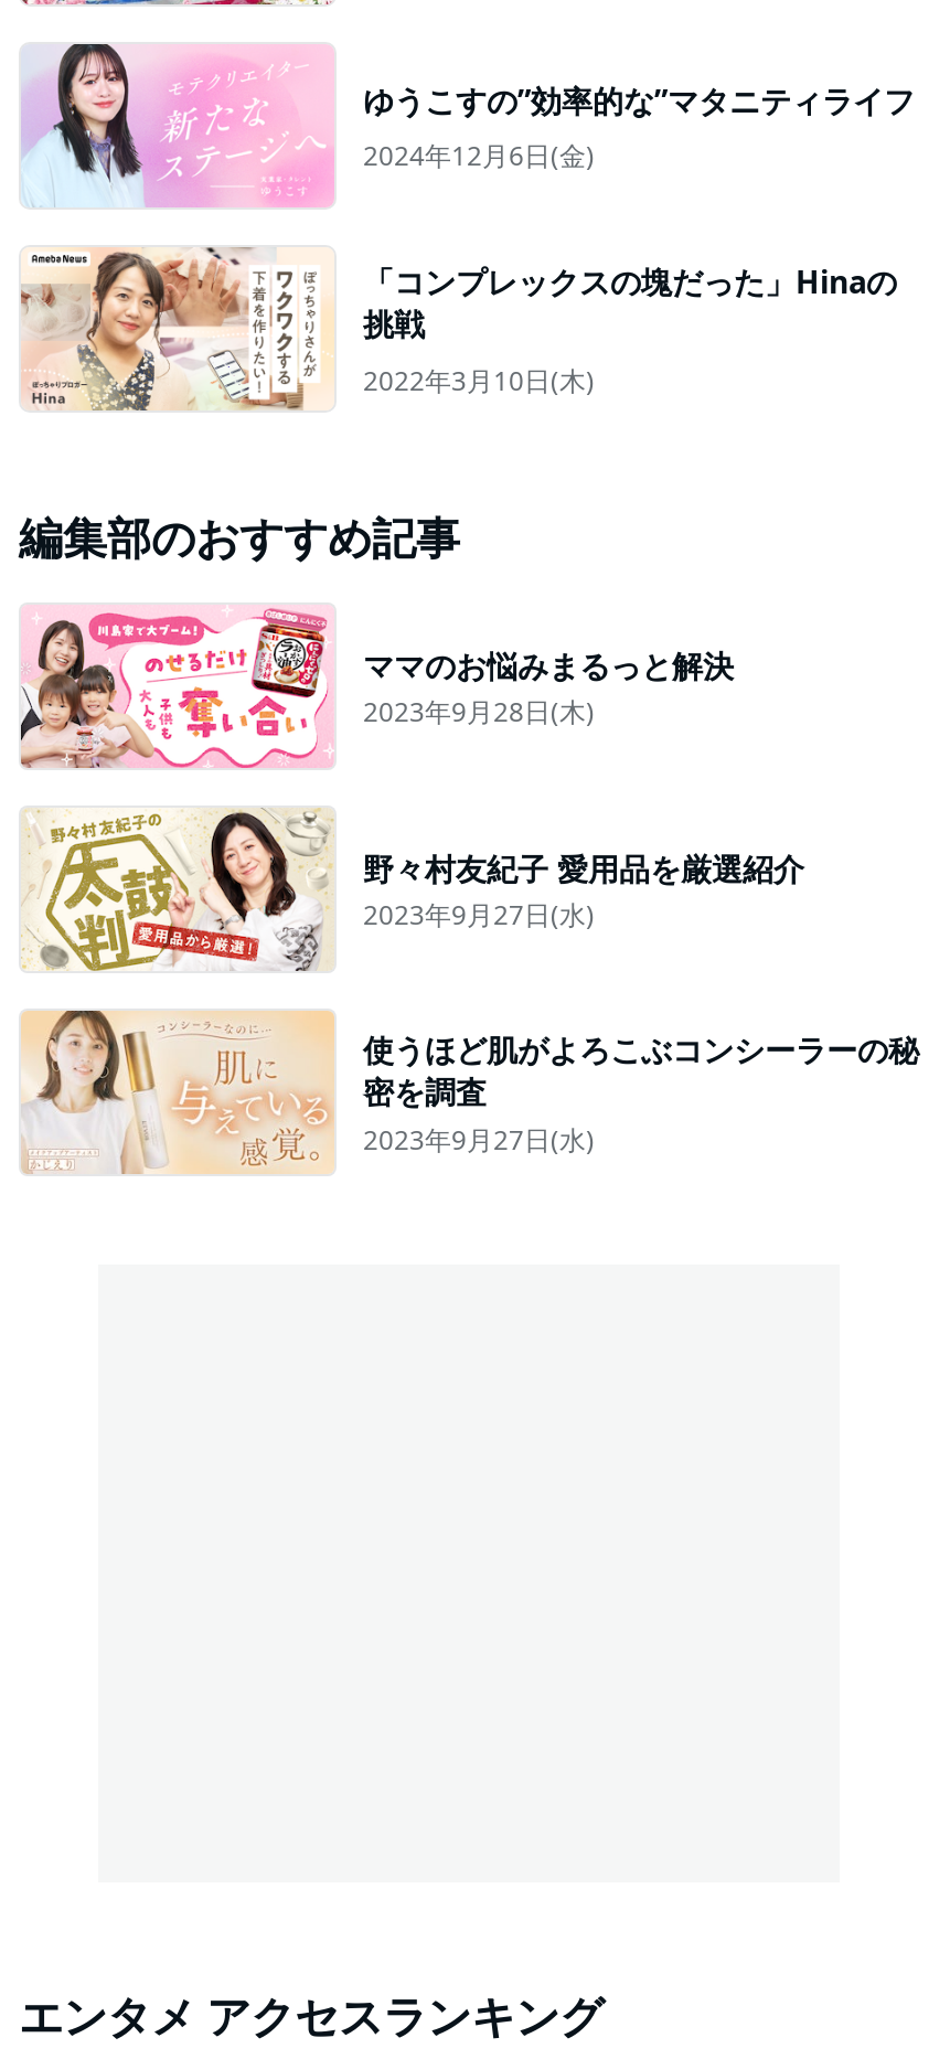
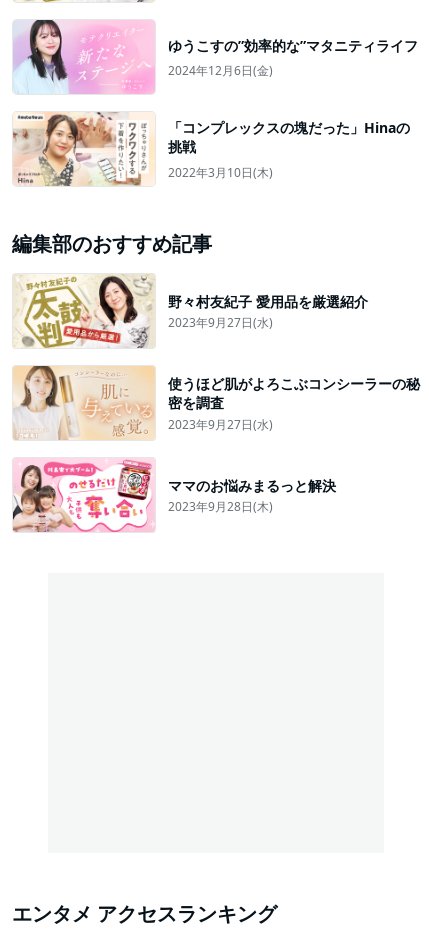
moved [19,607,734,770] -> [12,458,336,533]: [image] | ママのお悩みまるっと解決 | 2023年9月28日(木)
moved [21,806,919,1158] -> [13,273,420,433]: [image] | 野々村友紀子 愛用品を厳選紹介 | 2023年9月27日(水) | 使うほど肌がよろこぶコンシーラーの秘 | 密を調査 | 2023年9月27日(水)

